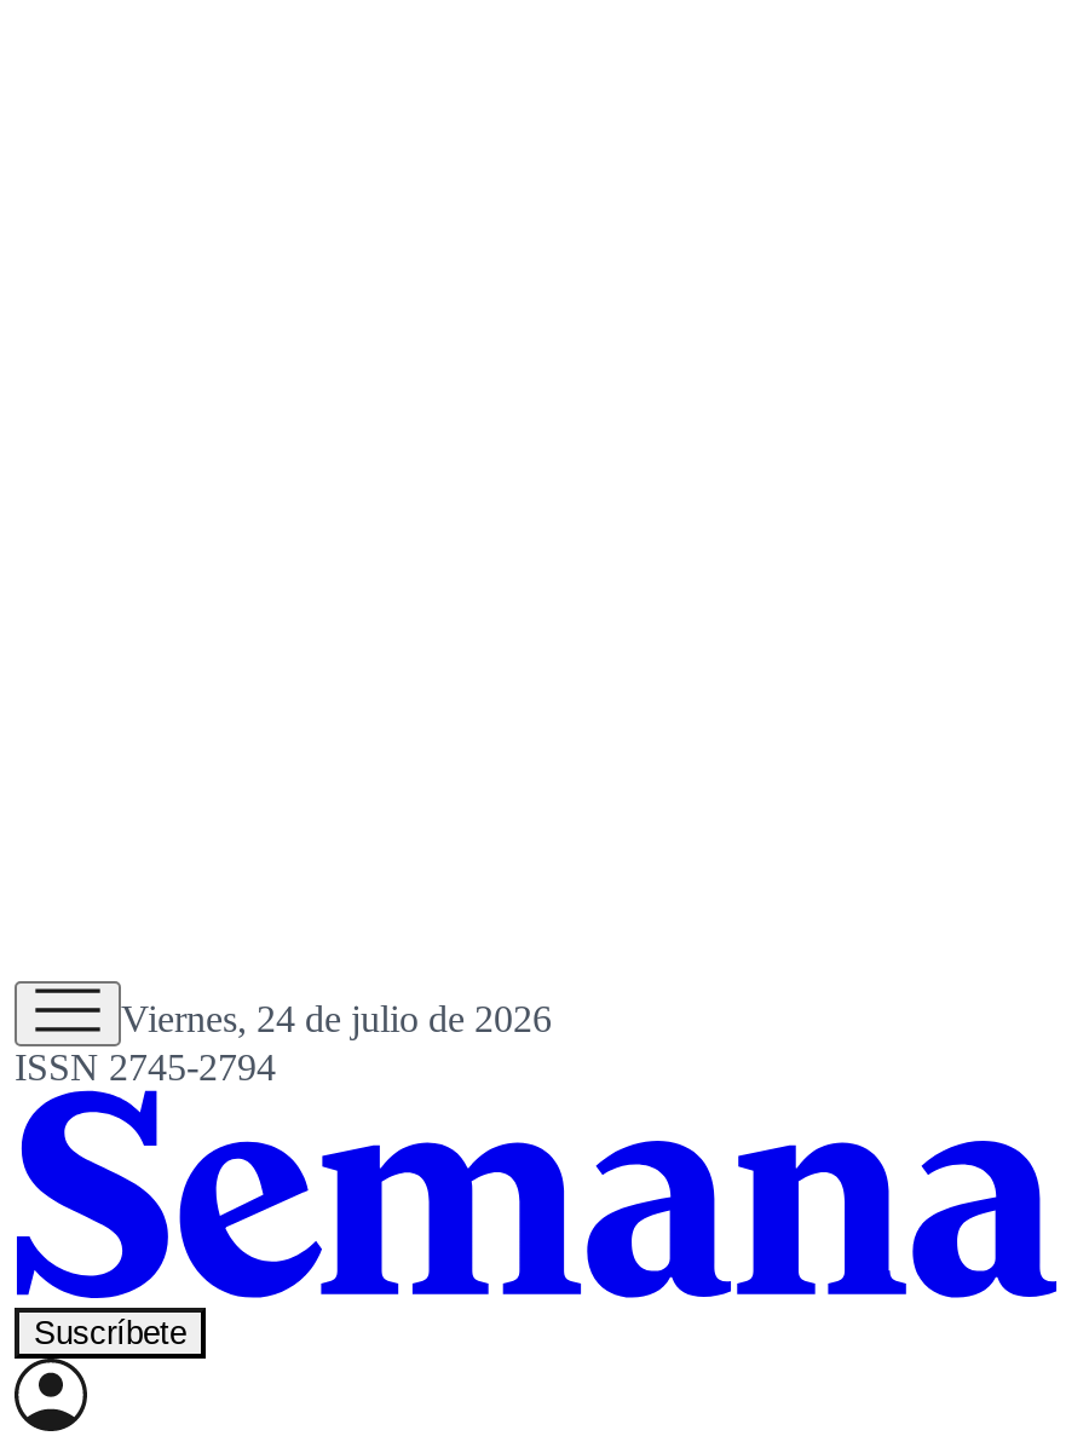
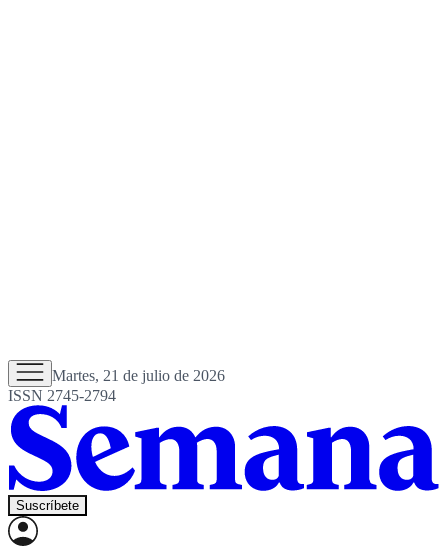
[121,998,552,1039] Viernes, 24 de julio de 2026 -> [52,367,225,384] Martes, 21 de julio de 2026

